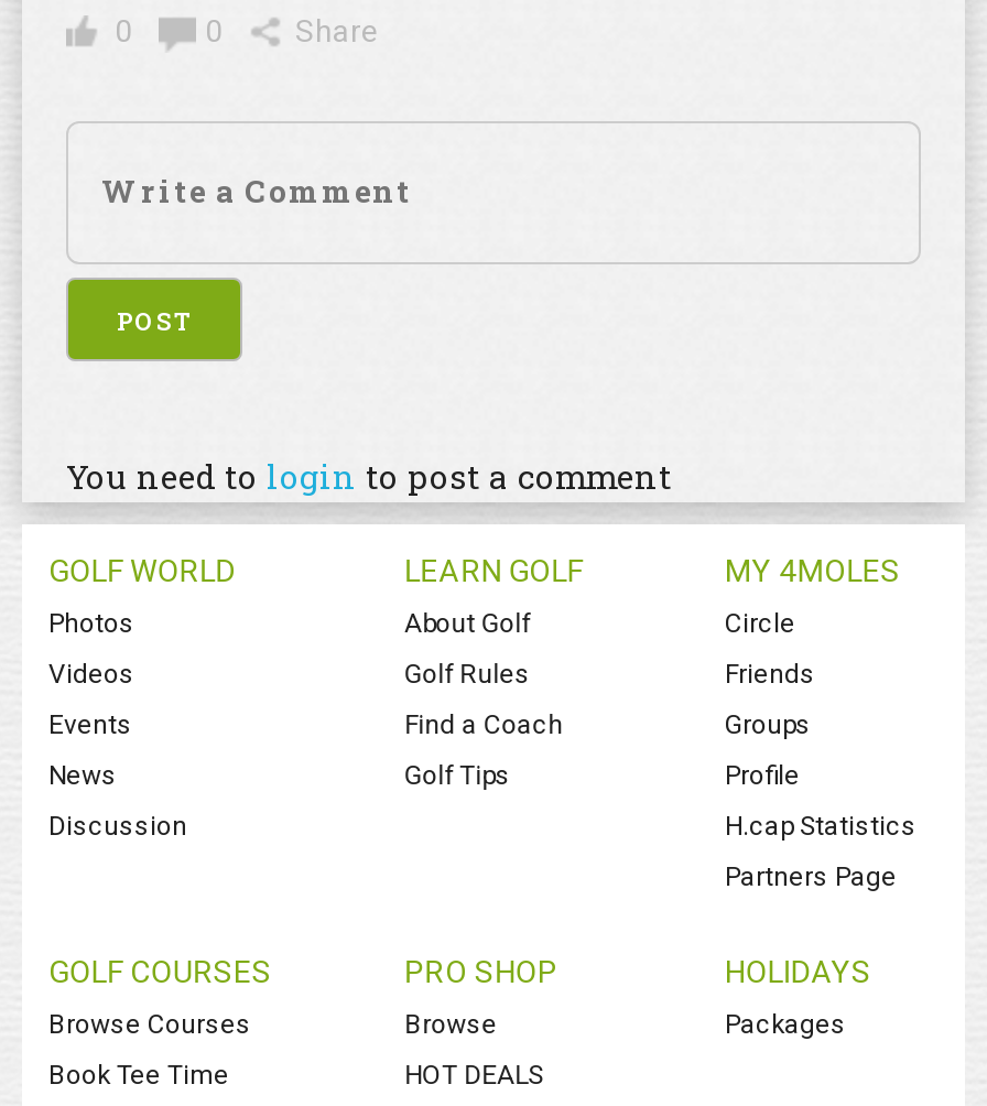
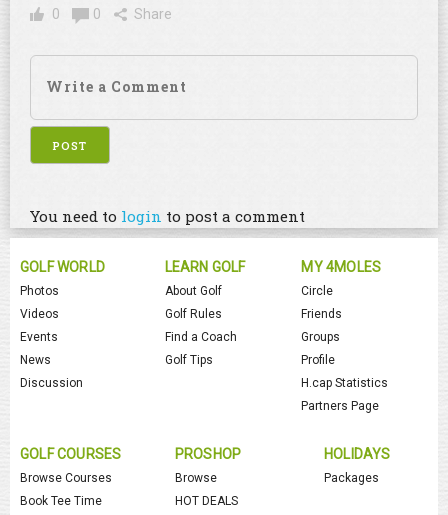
[404,954,558,989] PRO SHOP -> [175,446,241,462] PROSHOP

